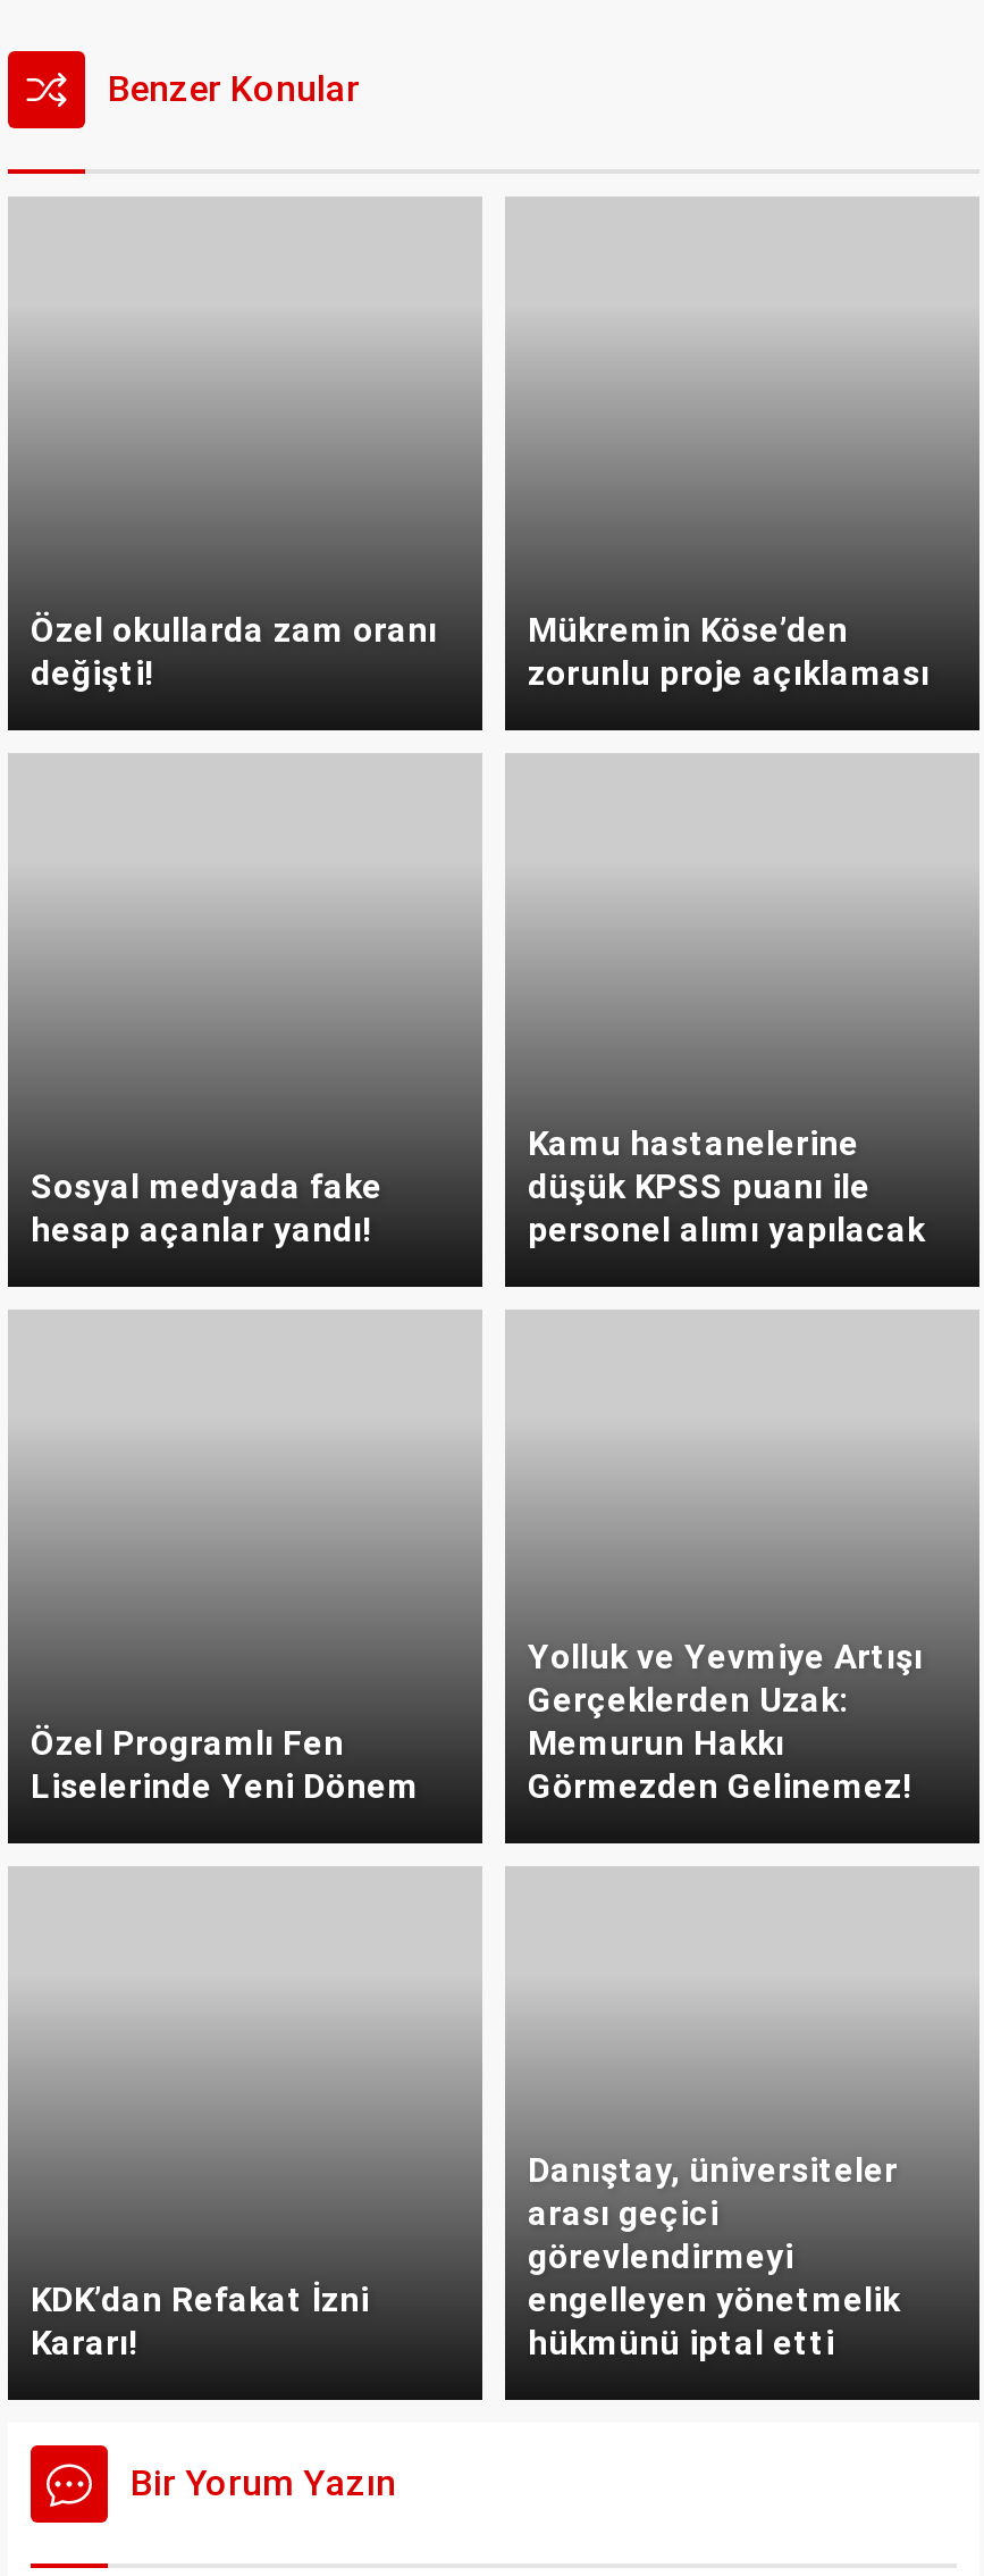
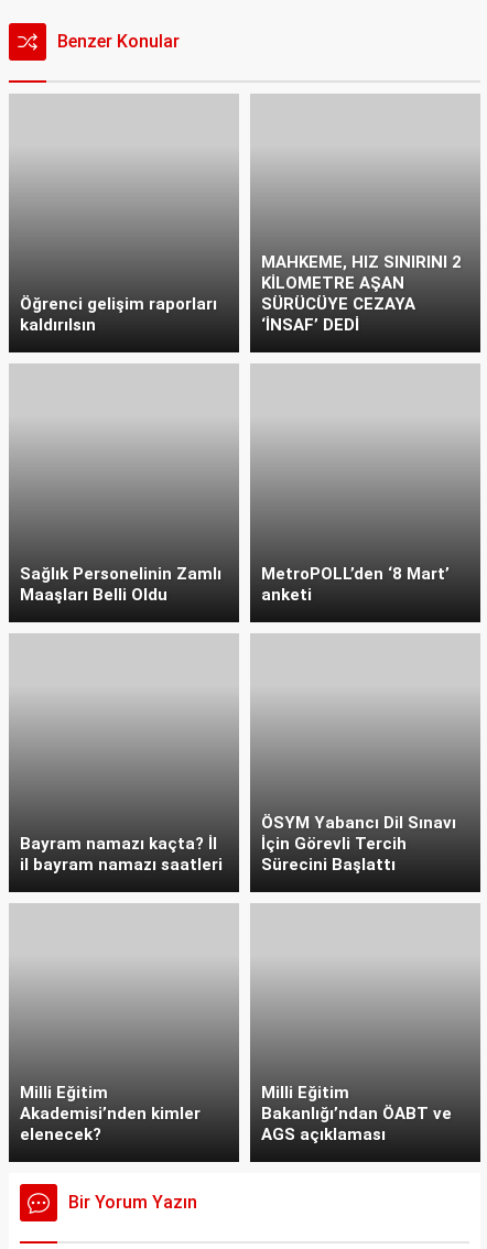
[31,609,437,693] Özel okullarda zam oranı | değişti! -> [20,294,217,334] Öğrenci gelişim raporları | kaldırılsın
[528,609,930,693] Mükremin Köse’den | zorunlu proje açıklaması -> [261,252,462,334] MAHKEME, HIZ SINIRINI 2 | KİLOMETRE AŞAN | SÜRÜCÜYE CEZAYA | ‘İNSAF’ DEDİ
[528,1123,925,1250] Kamu hastanelerine | düşük KPSS puanı ile | personel alımı yapılacak -> [261,564,450,604] MetroPOLL’den ‘8 Mart’ | anketi
[31,1166,382,1250] Sosyal medyada fake | hesap açanlar yandı! -> [20,564,221,604] Sağlık Personelinin Zamlı | Maaşları Belli Oldu
[528,1636,923,1807] Yolluk ve Yevmiye Artışı | Gerçeklerden Uzak: | Memurun Hakkı | Görmezden Gelinemez! -> [261,813,456,874] ÖSYM Yabancı Dil Sınavı | İçin Görevli Tercih | Sürecini Başlattı
[31,1723,419,1807] Özel Programlı Fen | Liselerinde Yeni Dönem -> [20,834,223,874] Bayram namazı kaçta? İl | il bayram namazı saatleri
[528,2150,900,2364] Danıştay, üniversiteler | arası geçici | görevlendirmeyi | engelleyen yönetmelik | hükmünü iptal etti -> [261,1083,452,1144] Milli Eğitim | Bakanlığı’ndan ÖABT ve | AGS açıklaması
[31,2280,369,2364] KDK’dan Refakat İzni | Kararı! -> [20,1083,201,1144] Milli Eğitim | Akademisi’nden kimler | elenecek?

